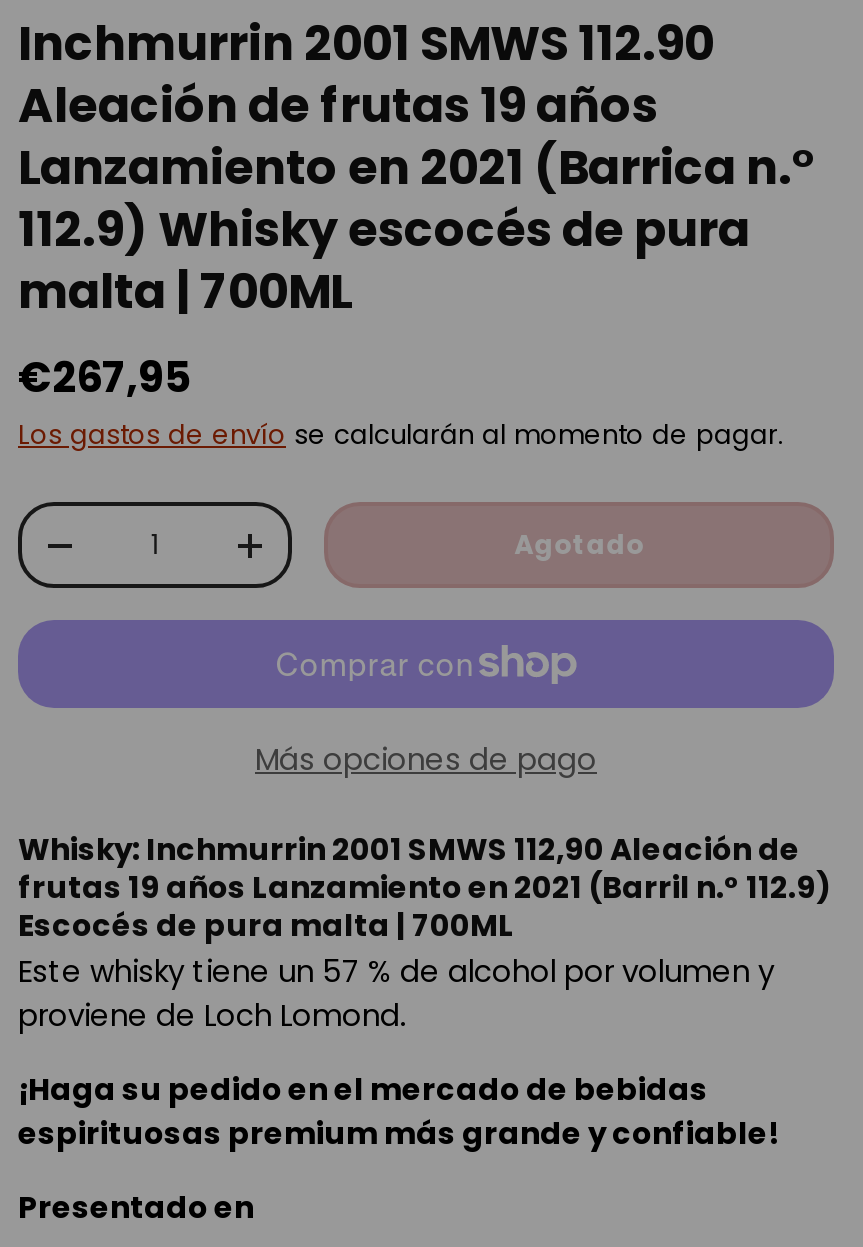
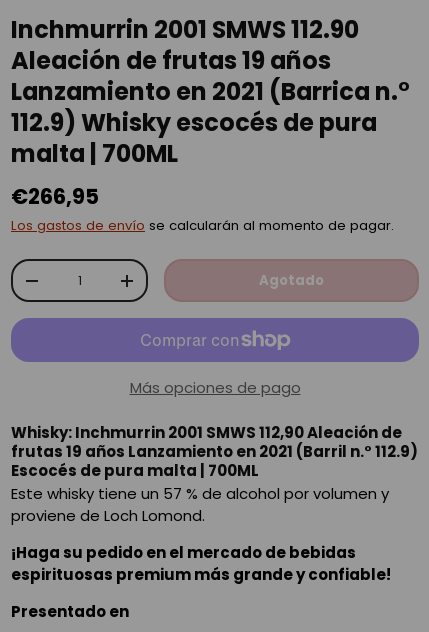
[18,348,192,406] €267,95 -> [11,182,99,211] €266,95

